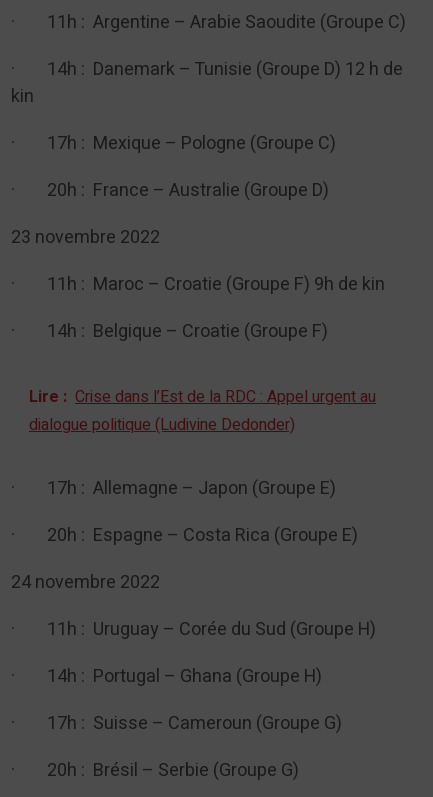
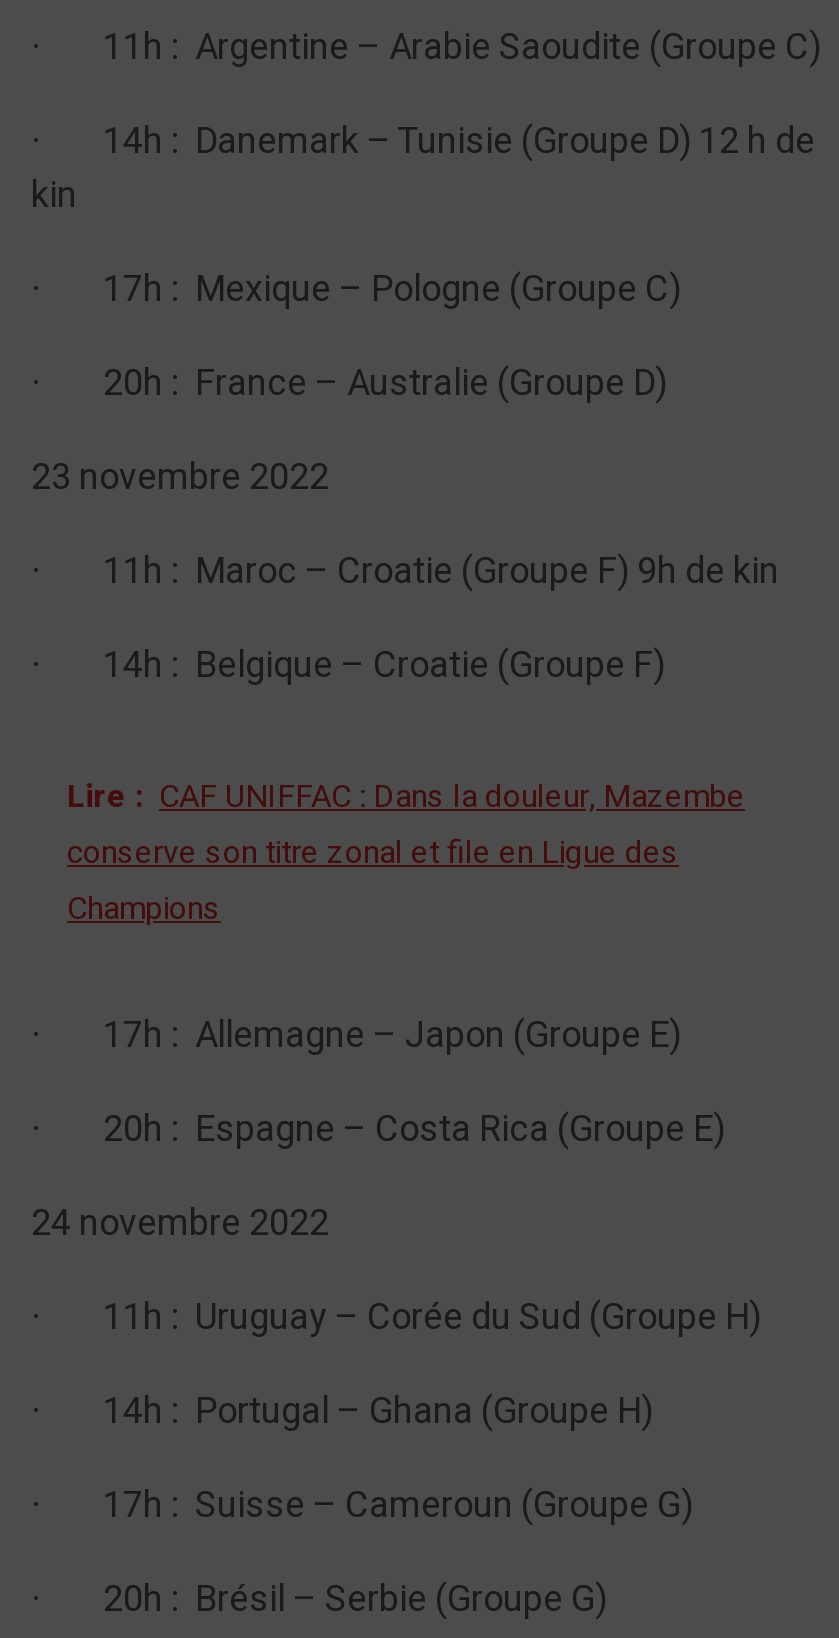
[29,385,376,437] Lire : Crise dans l’Est de la RDC : Appel urgent au | dialogue politique (Ludivine Dedonder) -> [67,773,745,933] Lire : CAF UNIFFAC : Dans la douleur, Mazembe | conserve son titre zonal et file en Ligue des | Champions

